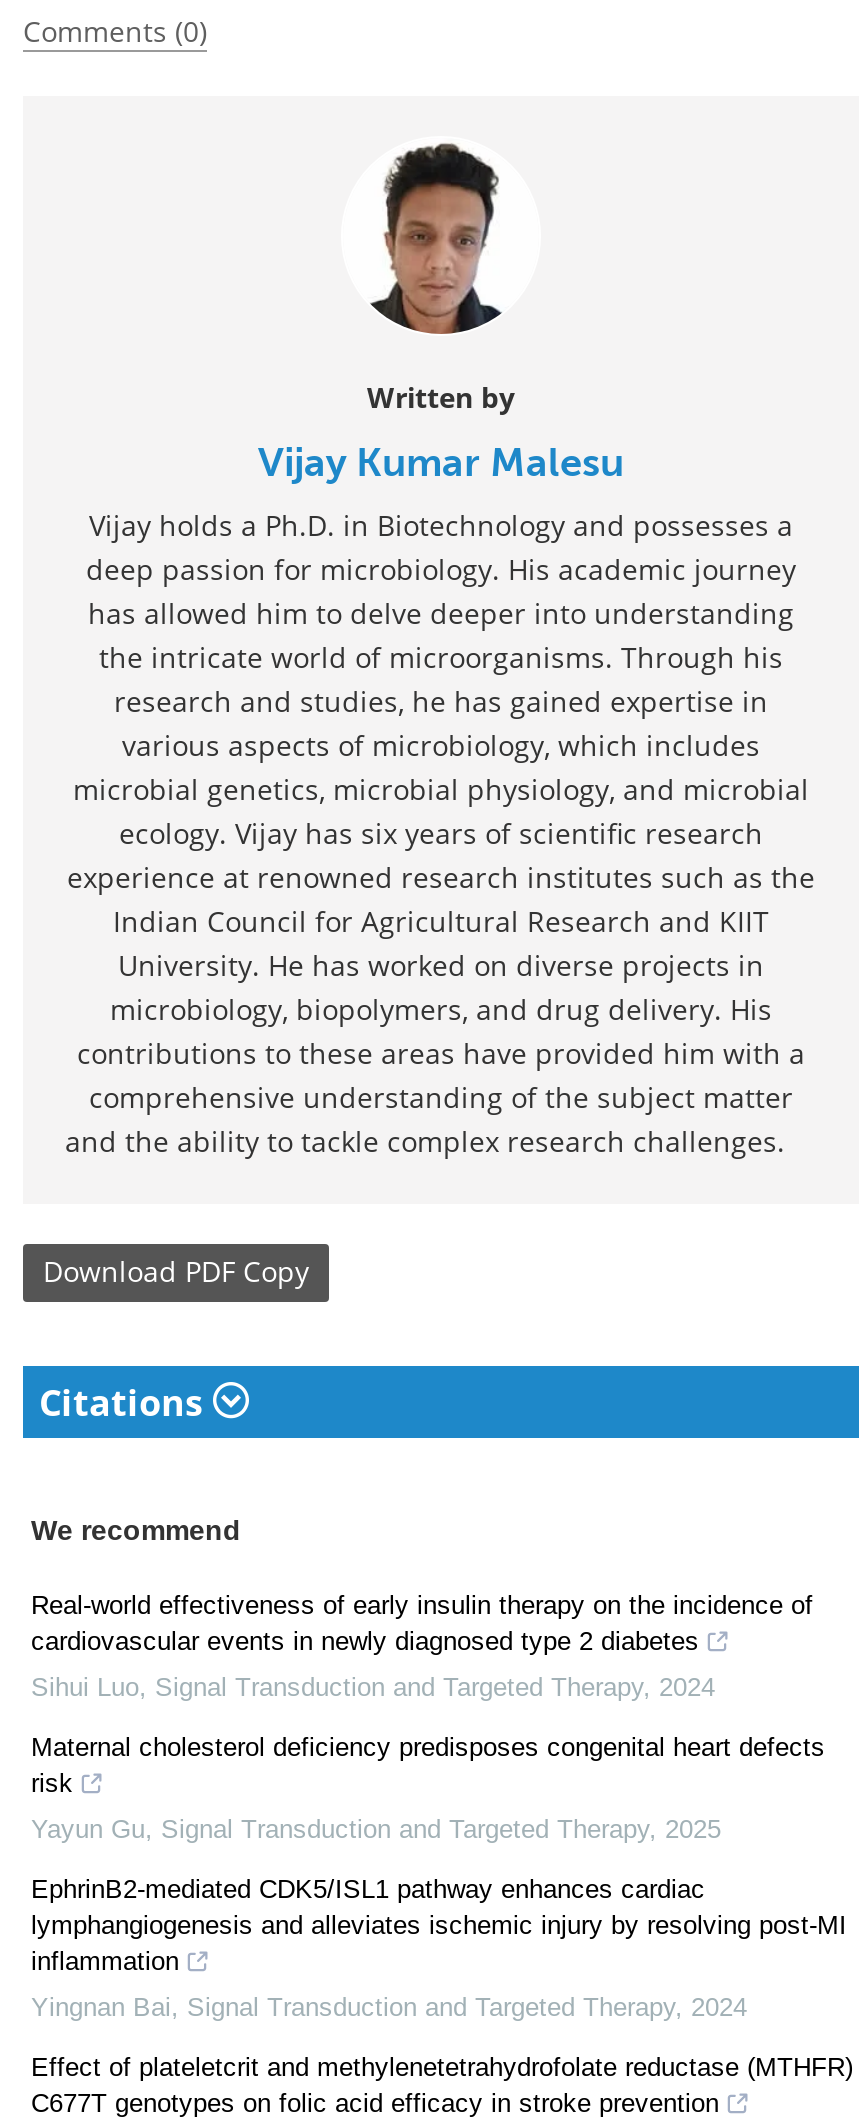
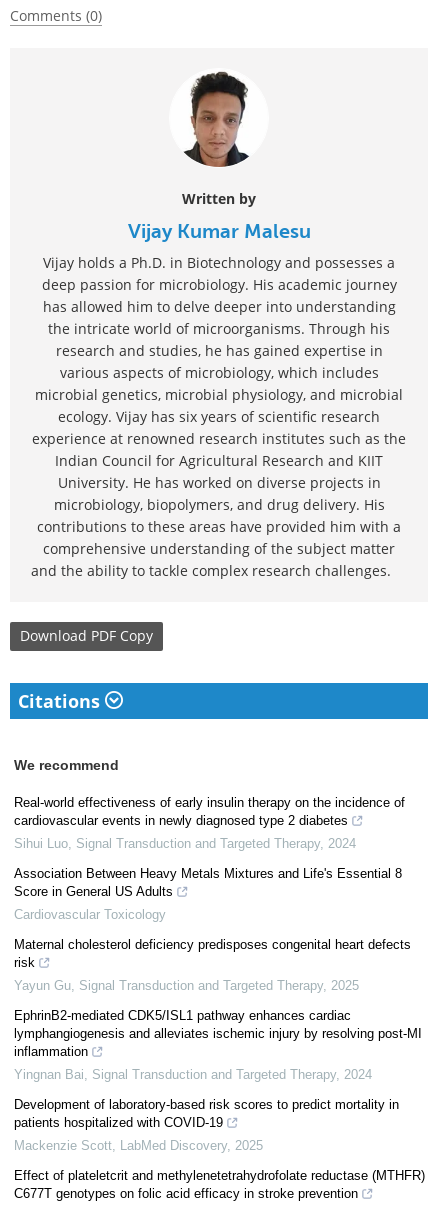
none -> [14,866,402,922] Association Between Heavy Metals Mixtures and Life's Essential 8 | Score in General US Adults | Cardiovascular Toxicology
none -> [14,1097,399,1153] Development of laboratory-based risk scores to predict mortality in | patients hospitalized with COVID-19 | Mackenzie Scott, LabMed Discovery, 2025

